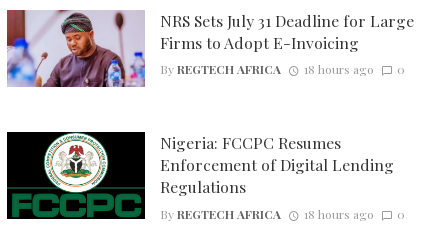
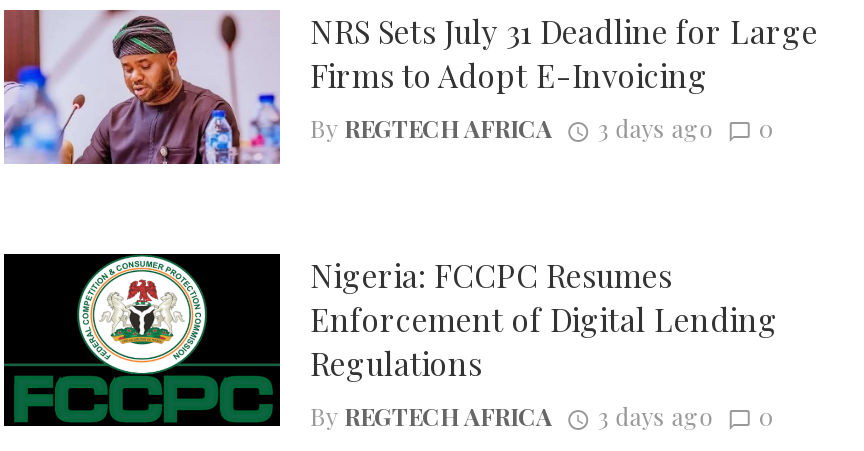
[304,61,374,77] 18 hours ago -> [597,112,713,144] 3 days ago
[160,206,404,222] By REGTECH AFRICA 18 hours ago 0 -> [310,401,775,433] By REGTECH AFRICA 3 days ago 0

